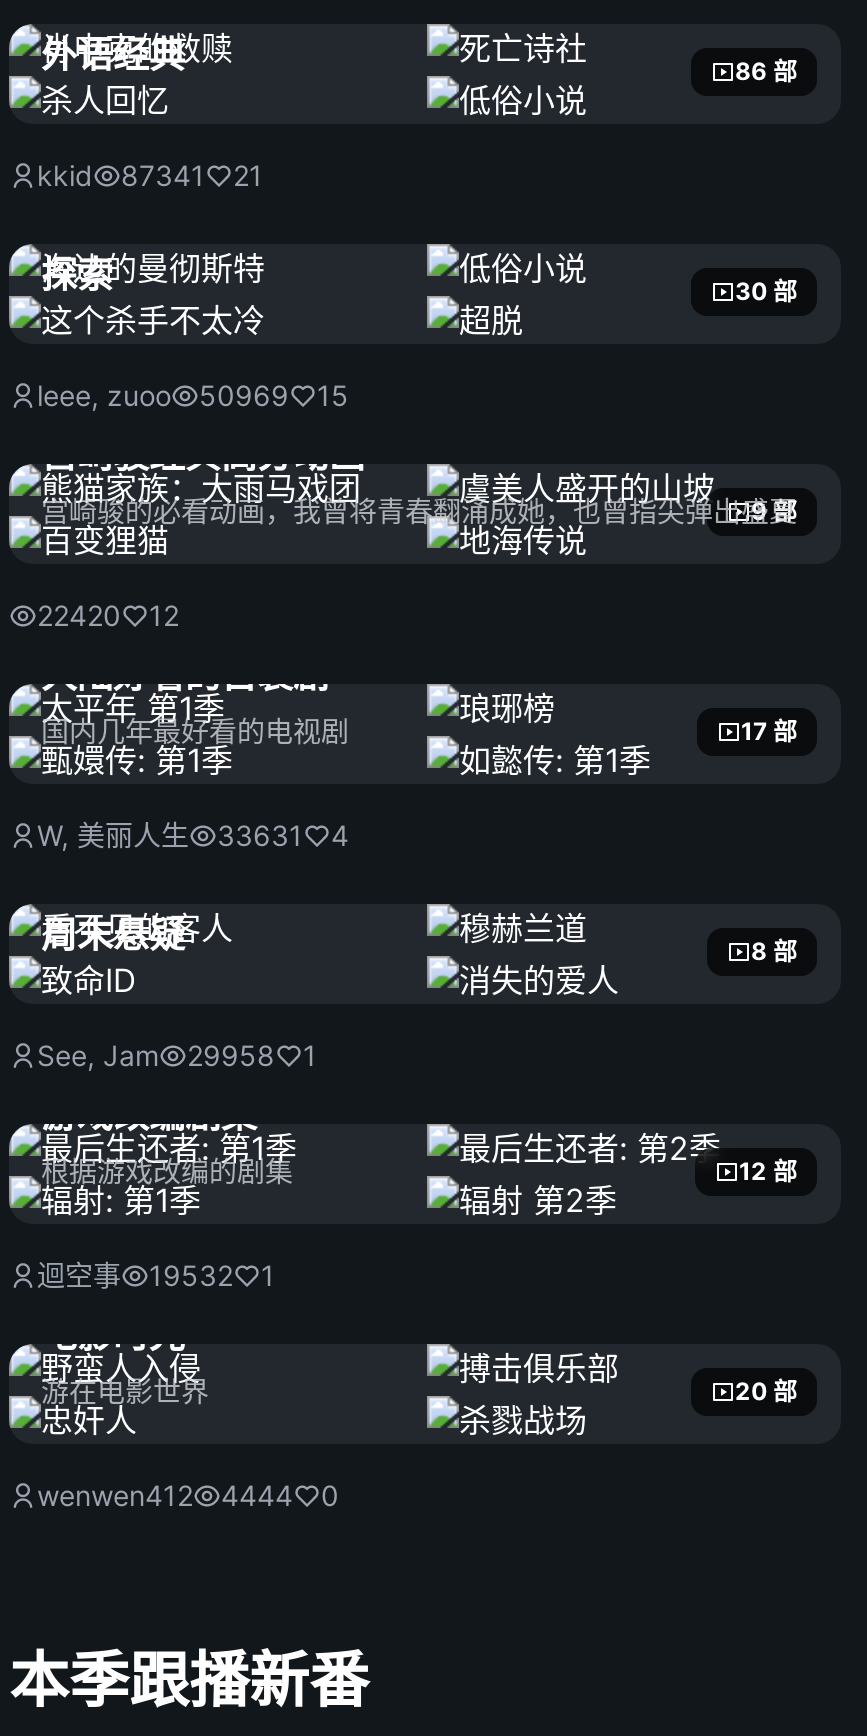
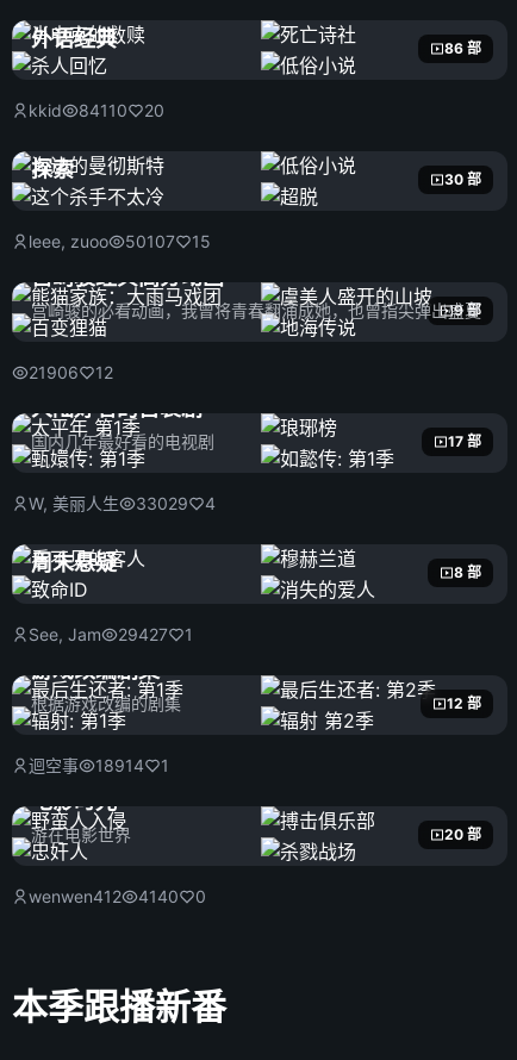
[121,158,205,192] 87341 -> [79,100,127,120] 84110
[233,158,263,192] 21 -> [144,100,164,120] 20
[37,378,349,412] leee, zuoo 50969 15 -> [29,231,211,251] leee, zuoo 50107 15
[37,598,179,632] 22420 12 -> [29,362,113,382] 21906 12
[37,818,349,852] W, 美丽人生 33631 4 -> [29,493,216,513] W, 美丽人生 33029 4
[37,1038,317,1072] See, Jam 29958 1 -> [29,624,193,644] See, Jam 29427 1
[37,1258,275,1292] 迴空事 19532 1 -> [29,755,169,775] 迴空事 18914 1
[37,1478,339,1512] wenwen412 4444 0 -> [29,886,206,906] wenwen412 4140 0

